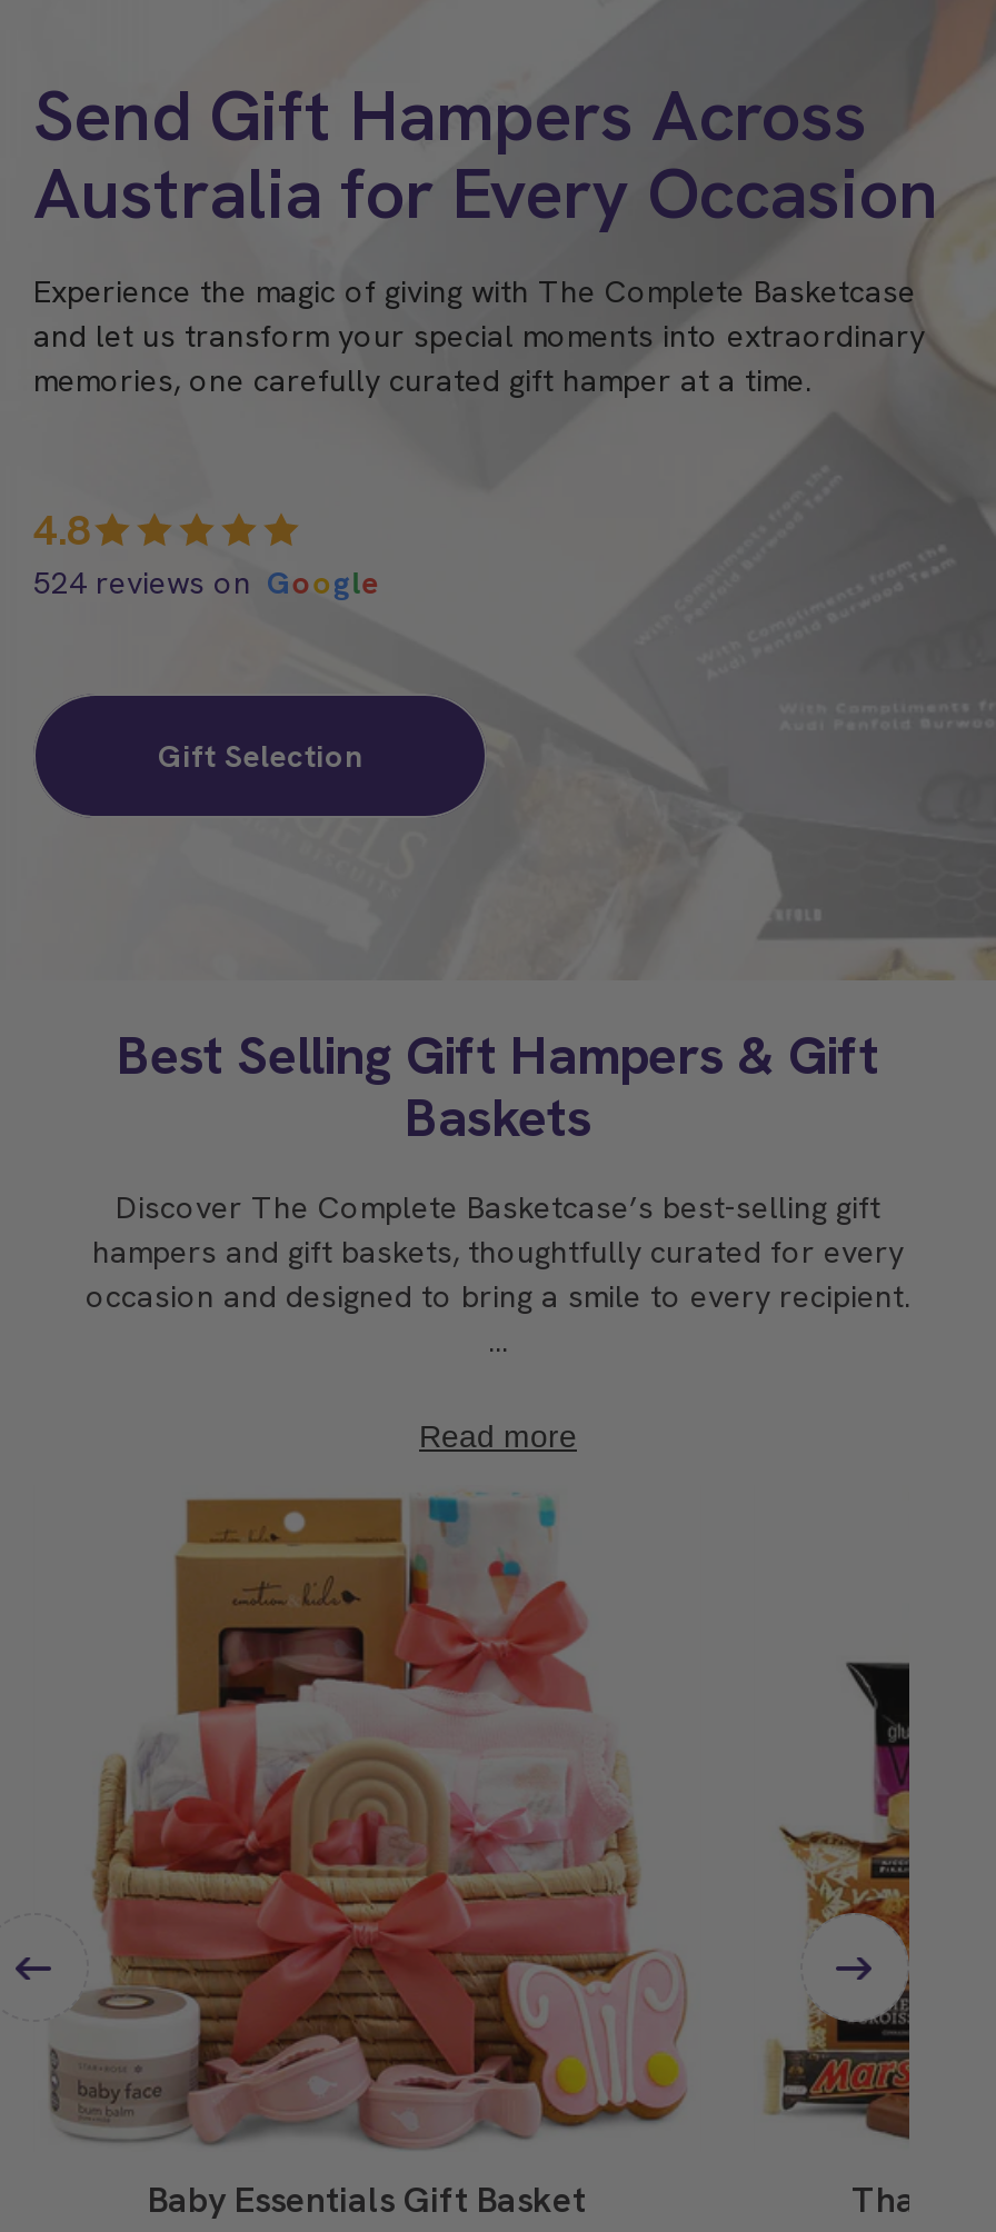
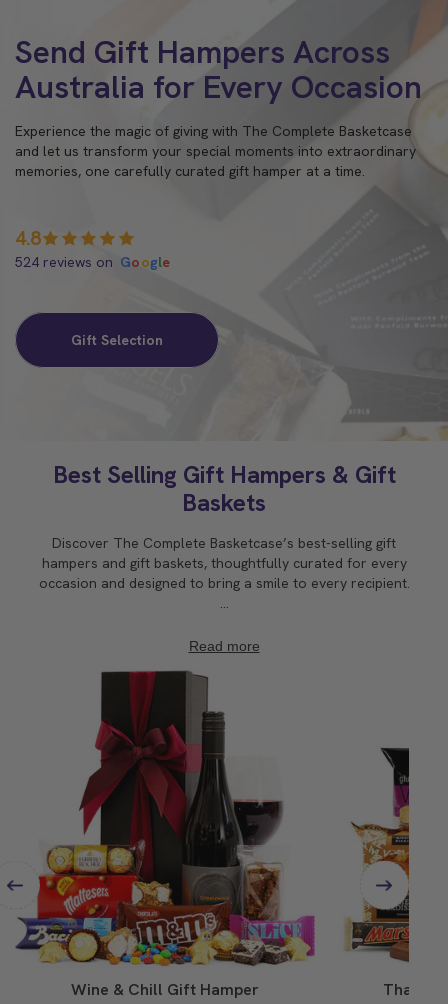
[36,1492,700,2223] [image] | Baby Essentials Gift Basket -> [15,670,316,1000] [image] | Wine & Chill Gift Hamper

